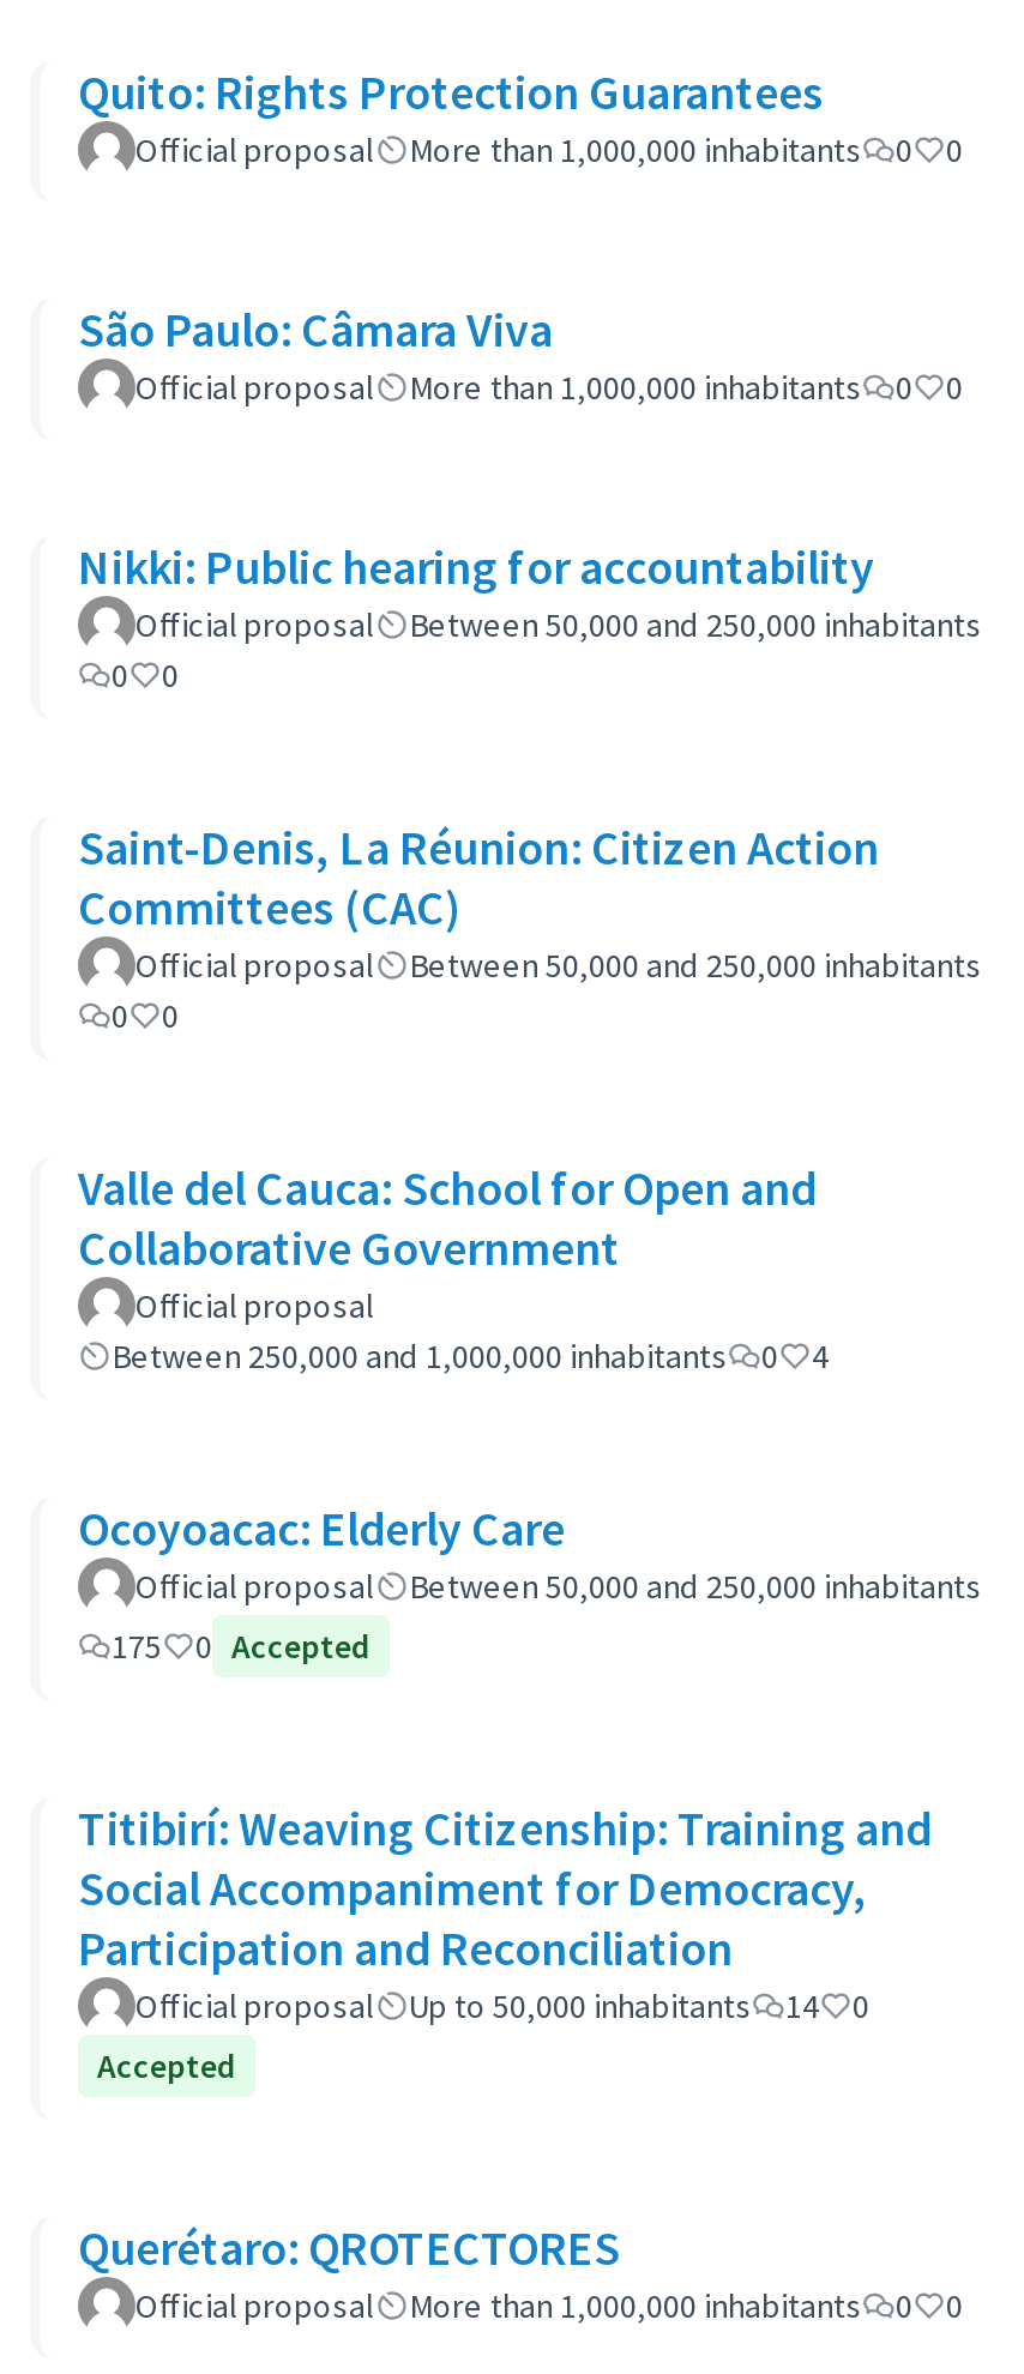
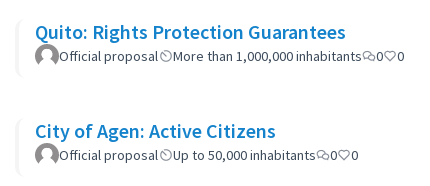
[78,299,982,1977] São Paulo: Câmara Viva | Official proposal | More than 1,000,000 inhabitants | 0 | 0 | Nikki: Public hearing for accountability | Official proposal | Between 50,000 and 250,000 inhabitants | 0 | 0 | Saint-Denis, La Réunion: Citizen Action | Committees (CAC) | Official proposal | Between 50,000 and 250,000 inhabitants | 0 | 0 | Valle del Cauca: School for Open and | Collaborative Government | Official proposal | Between 250,000 and 1,000,000 inhabitants | 0 | 4 | Ocoyoacac: Elderly Care | Official proposal | Between 50,000 and 250,000 inhabitants | 175 | 0 Accepted | Titibirí: Weaving Citizenship: Training and | Social Accompaniment for Democracy, | Participation and Reconciliation -> [35,118,276,143] City of Agen: Active Citizens
[78,1984,869,2327] 14 | 0 | Accepted | Querétaro: QROTECTORES | Official proposal | More than 1,000,000 inhabitants -> none

